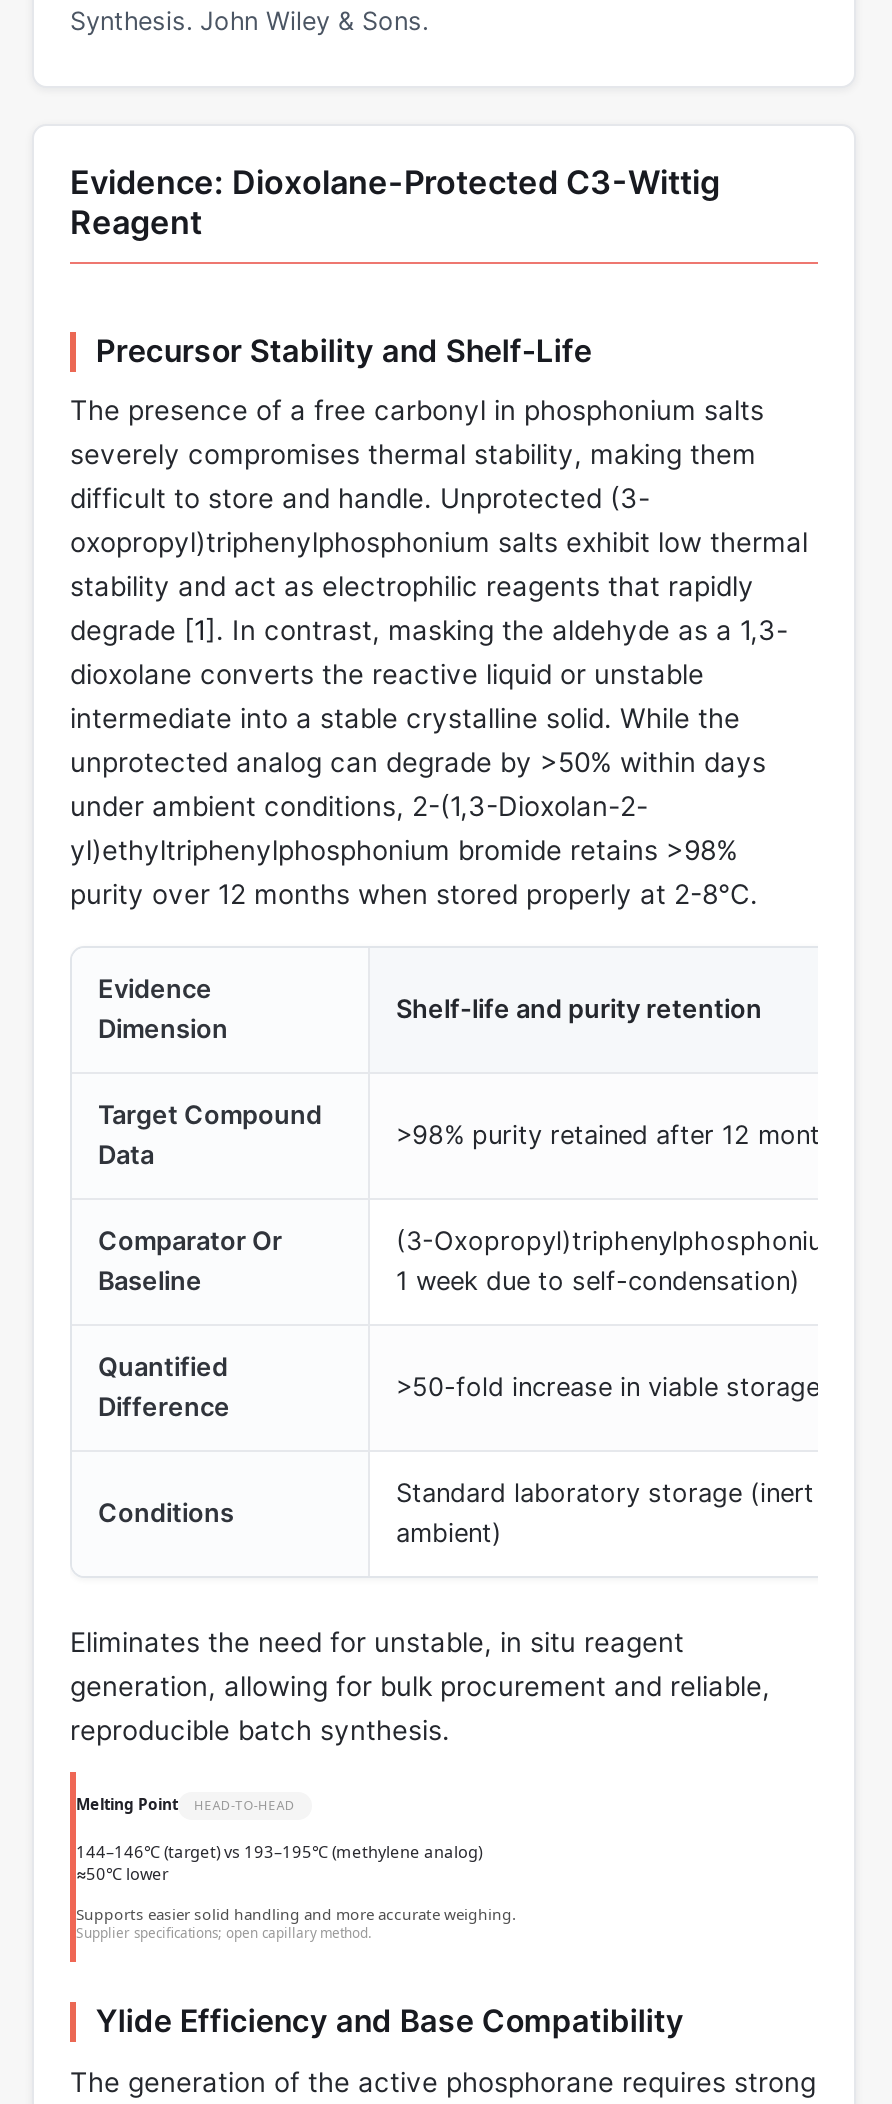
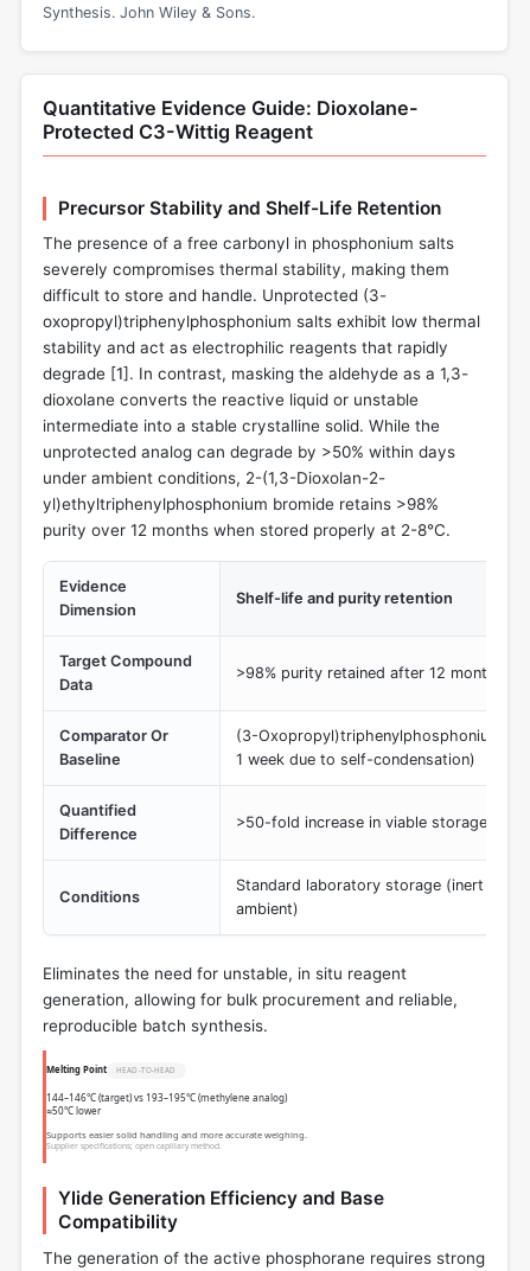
[70,161,720,241] Evidence: Dioxolane-Protected C3-Wittig | Reagent -> [43,96,419,143] Quantitative Evidence Guide: Dioxolane- | Protected C3-Wittig Reagent
[96,332,592,370] Precursor Stability and Shelf-Life -> [58,197,441,219] Precursor Stability and Shelf-Life Retention
[96,2002,684,2040] Ylide Efficiency and Base Compatibility -> [58,1187,384,1233] Ylide Generation Efficiency and Base | Compatibility

